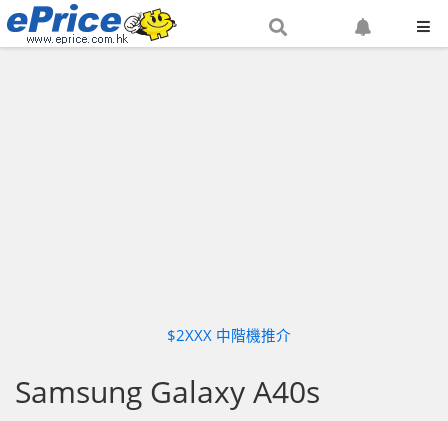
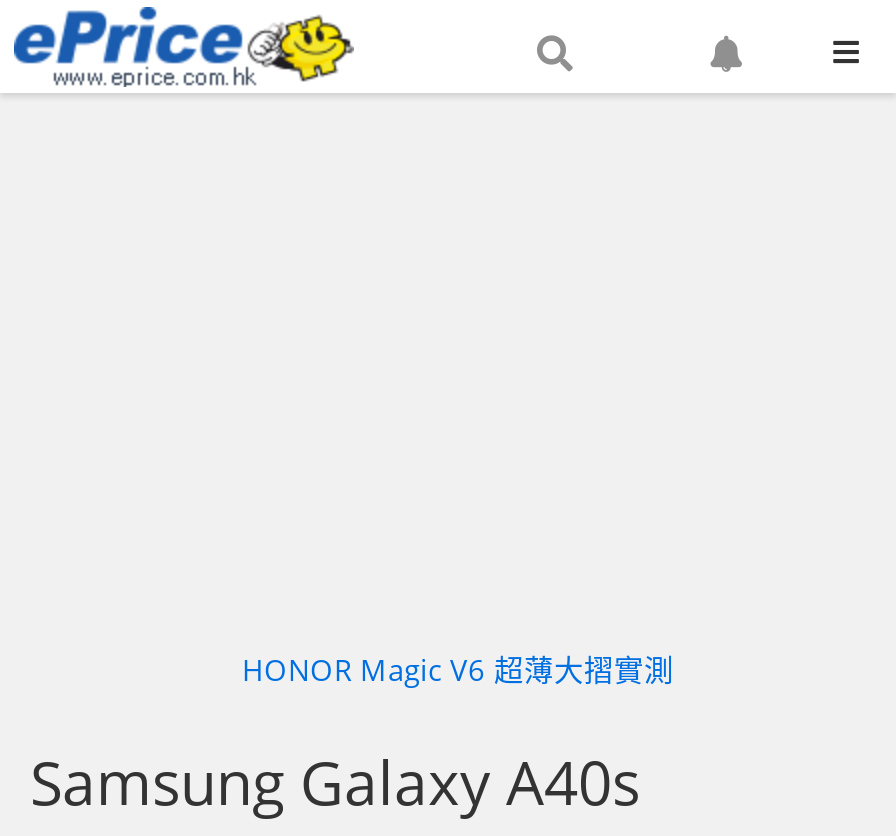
[167,325,291,345] $2XXX 中階機推介 -> [242,650,674,690] HONOR Magic V6 超薄大摺實測

